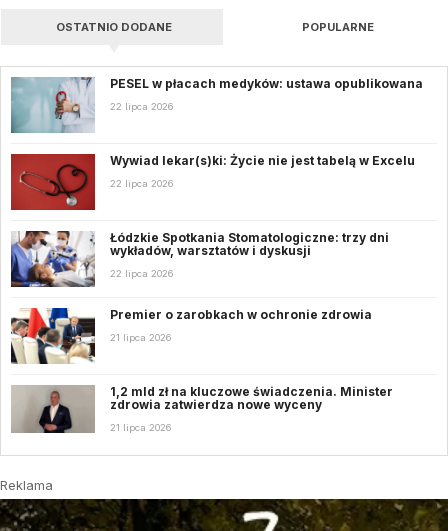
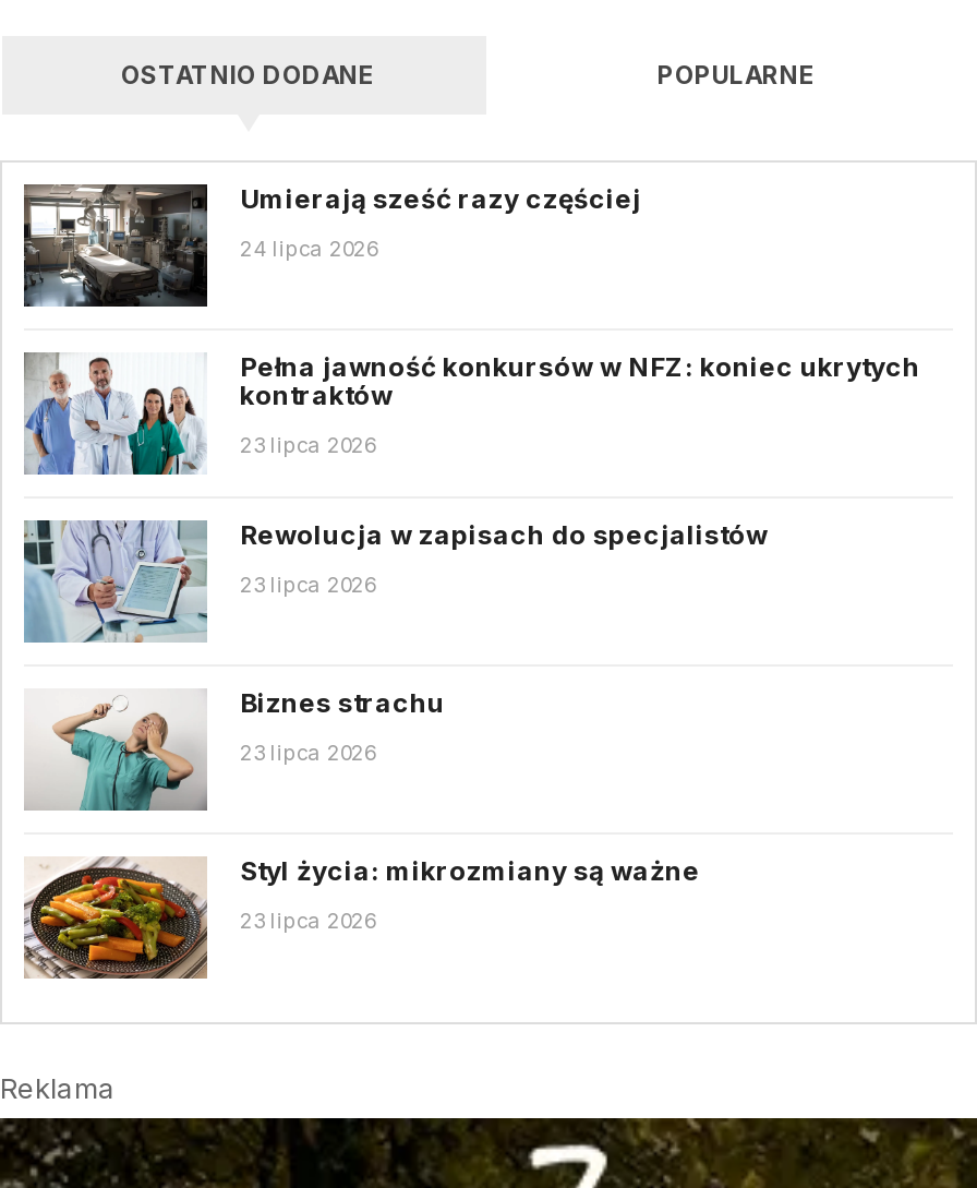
[11,76,426,133] [image] | PESEL w płacach medyków: ustawa opublikowana -> [24,182,641,309] [image] | Umierają sześć razy częściej
[110,101,174,112] 22 lipca 2026 -> [240,237,379,261] 24 lipca 2026
[11,153,415,211] [image] | Wywiad lekar(s)ki: Życie nie jest tabelą w Excelu -> [24,350,920,477] [image] | Pełna jawność konkursów w NFZ: koniec ukrytych | kontraktów
[110,178,174,189] 22 lipca 2026 -> [240,433,377,457] 23 lipca 2026
[10,230,389,288] [image] | Łódzkie Spotkania Stomatologiczne: trzy dni | wykładów, warsztatów i dyskusji -> [24,518,768,643] [image] | Rewolucja w zapisach do specjalistów
[110,268,174,279] 22 lipca 2026 -> [240,573,377,597] 23 lipca 2026
[10,307,375,365] [image] | Premier o zarobkach w ochronie zdrowia -> [24,686,445,813] [image] | Biznes strachu
[110,332,172,343] 21 lipca 2026 -> [240,740,377,764] 23 lipca 2026
[12,384,393,435] [image] | 1,2 mld zł na kluczowe świadczenia. Minister | zdrowia zatwierdza nowe wyceny -> [26,854,700,981] [image] | Styl życia: mikrozmiany są ważne
[110,422,172,433] 21 lipca 2026 -> [240,908,377,932] 23 lipca 2026

